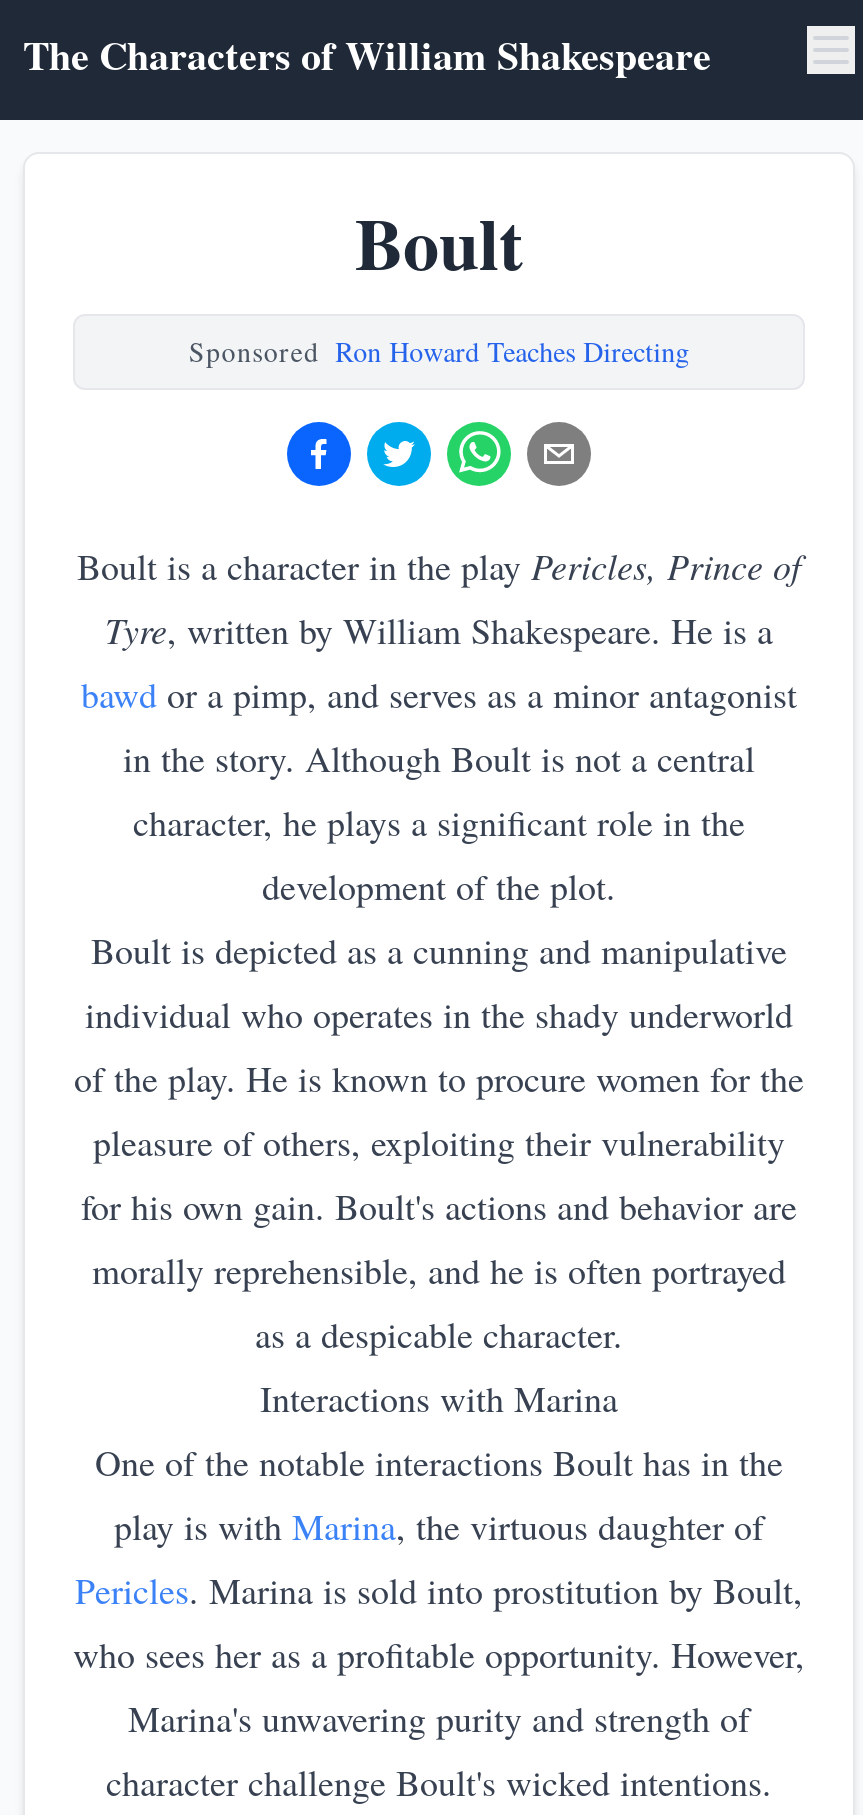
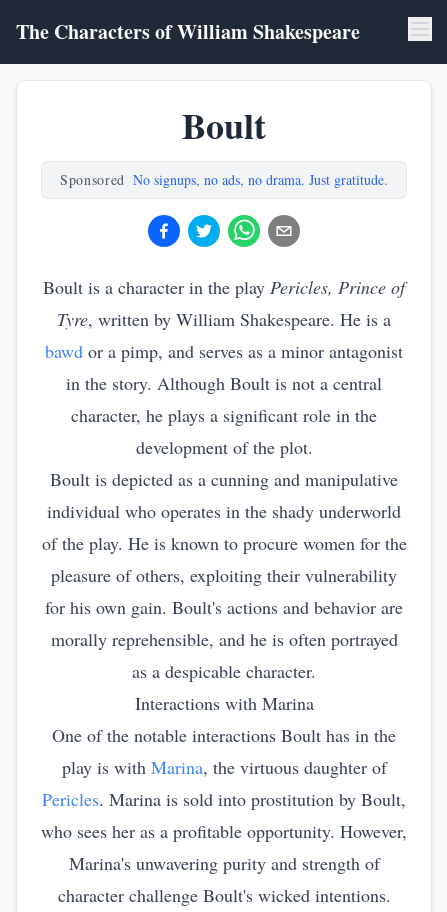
[189,332,689,370] Sponsored Ron Howard Teaches Directing -> [60,170,388,189] Sponsored No signups, no ads, no drama. Just gratitude.

